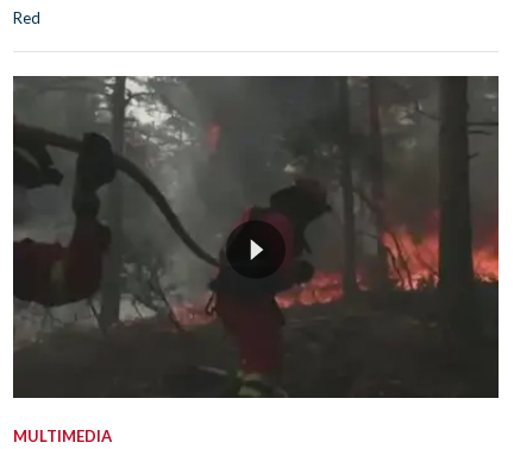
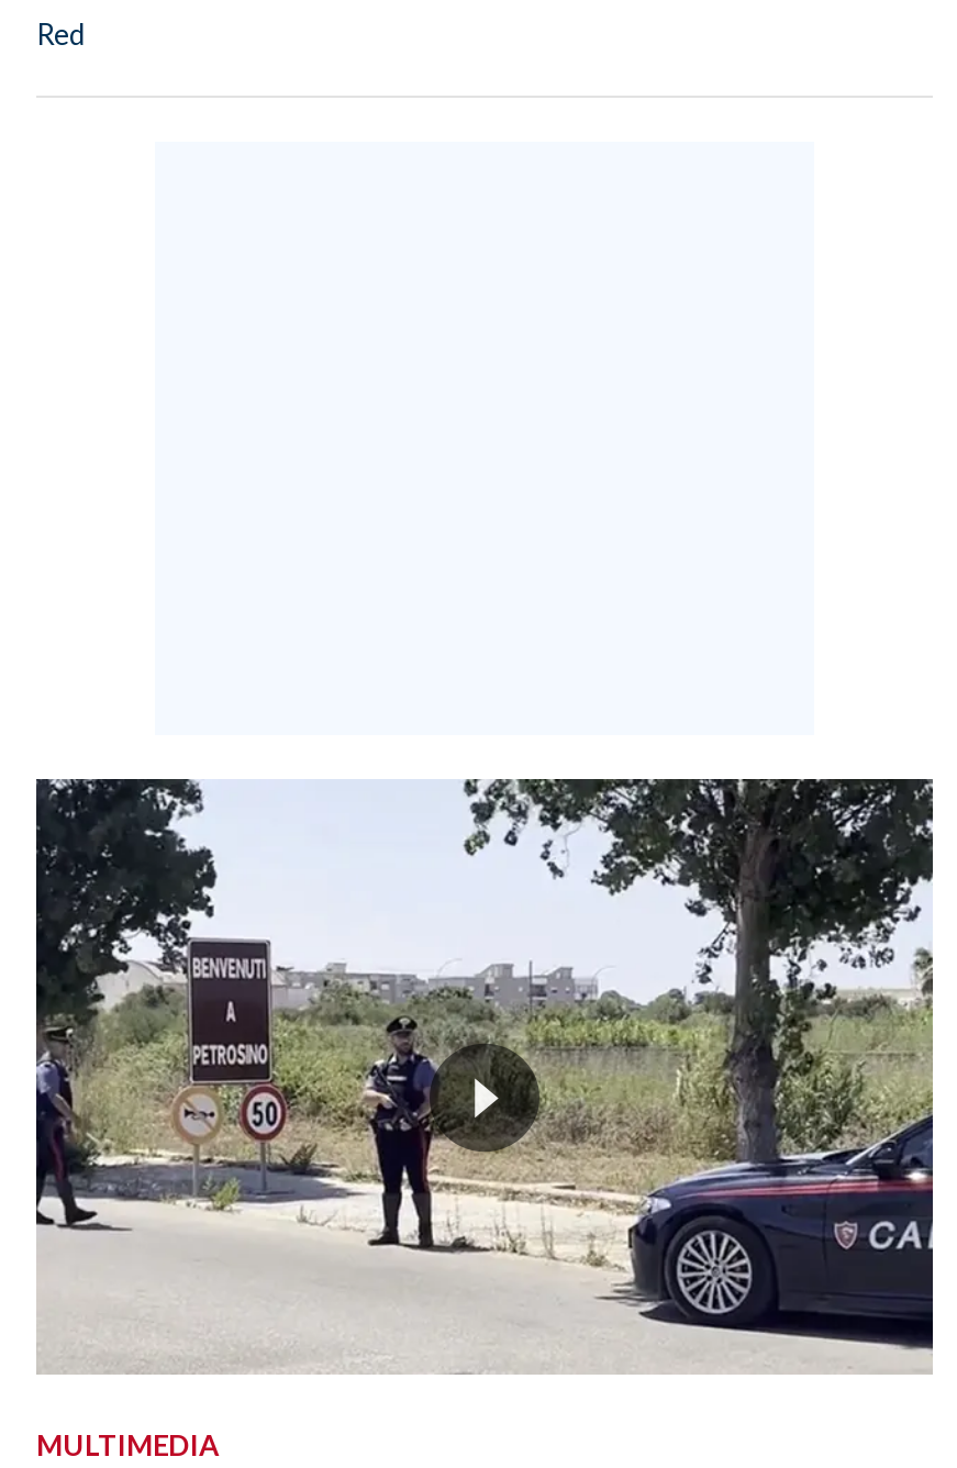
[12,75,500,399] [image] -> [36,778,935,1374] [image]

